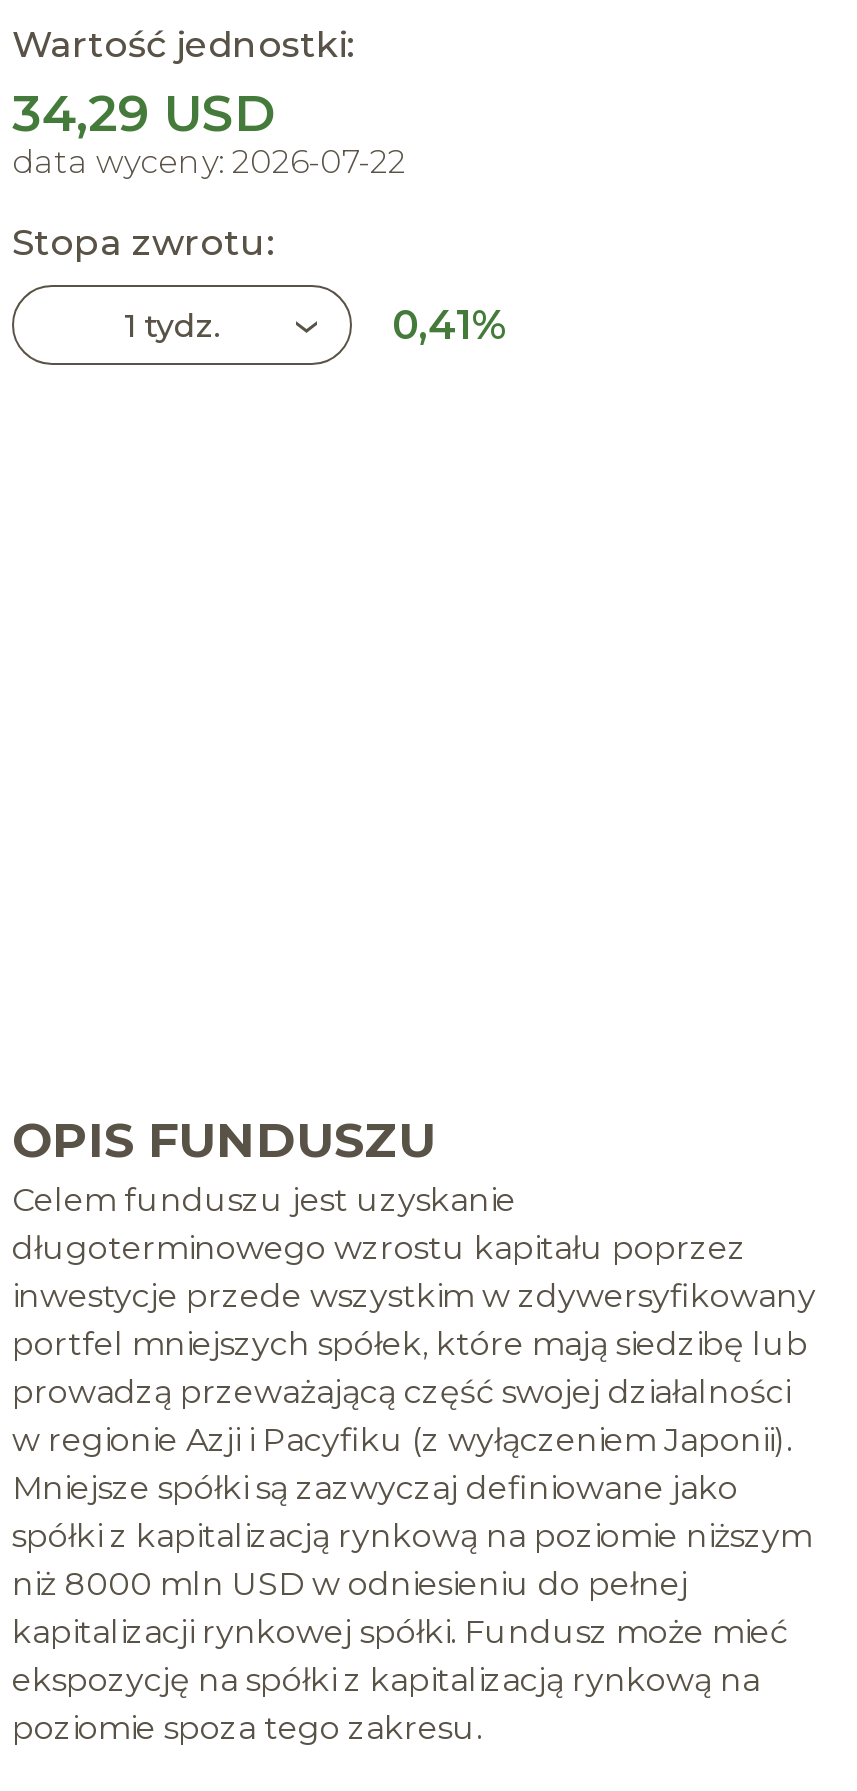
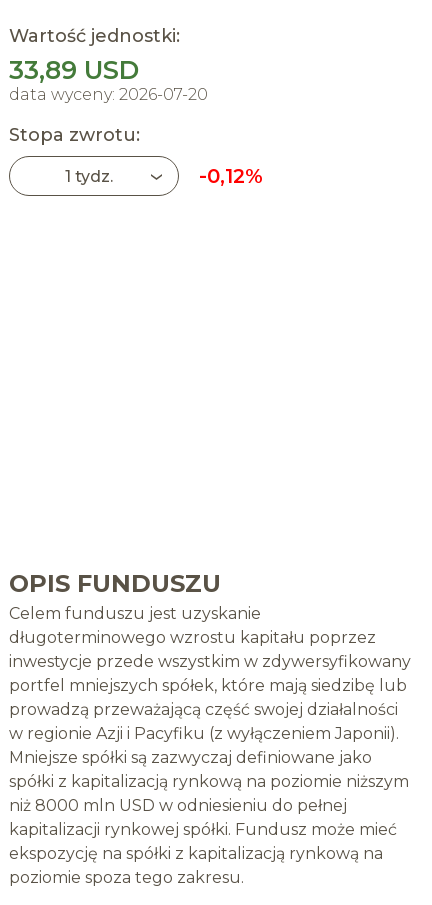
[12,83,274,143] 34,29 USD -> [9,55,139,85] 33,89 USD
[12,143,406,181] data wyceny: 2026-07-22 -> [9,85,208,104] data wyceny: 2026-07-20
[392,301,508,349] 0,41% -> [199,164,263,188] -0,12%

